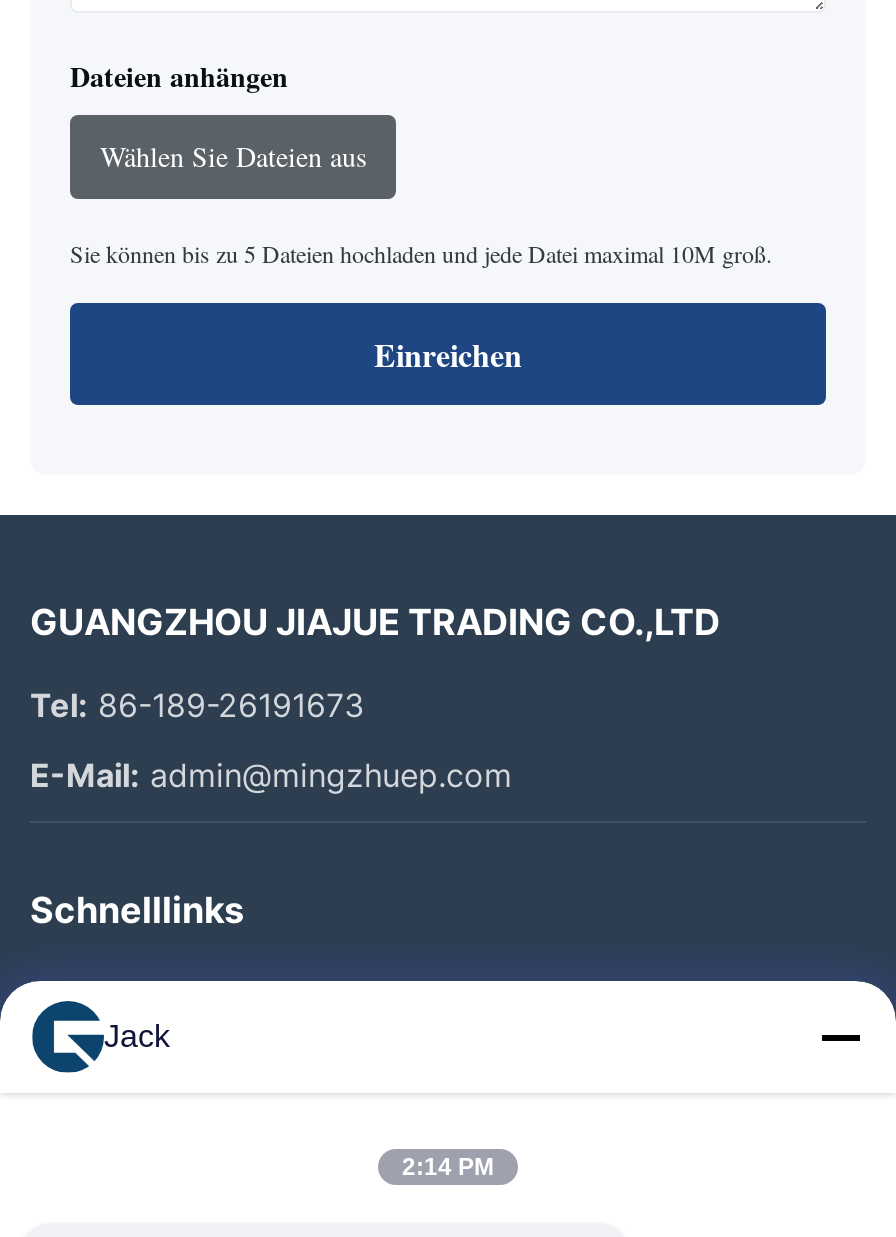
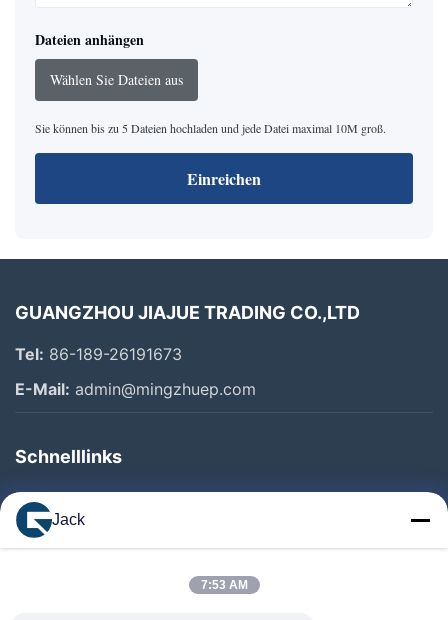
[402,1153,494,1181] 2:14 PM -> [200,578,247,592] 7:53 AM

